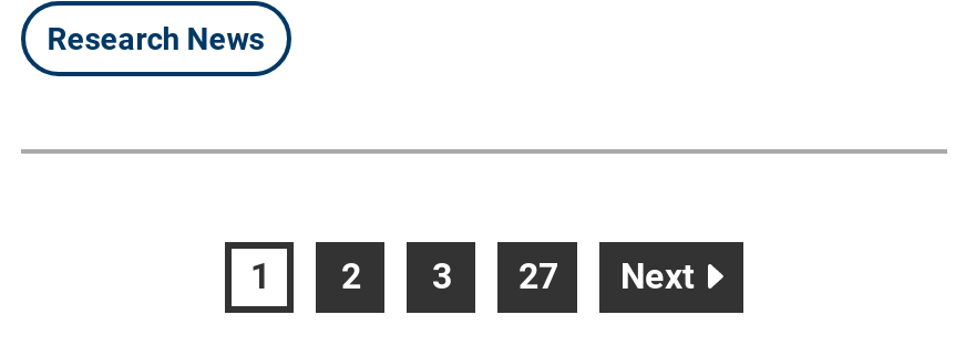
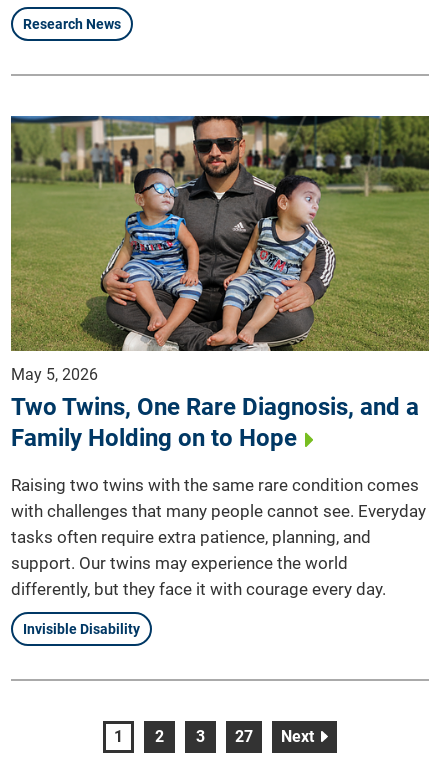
none -> [10,115,430,637] [image] | May 5, 2026 | Two Twins, One Rare Diagnosis, and a | Family Holding on to Hope | Raising two twins with the same rare condition comes | with challenges that many people cannot see. Everyday | tasks often require extra patience, planning, and | support. Our twins may experience the world | differently, but they face it with courage every day. | Invisible Disability

